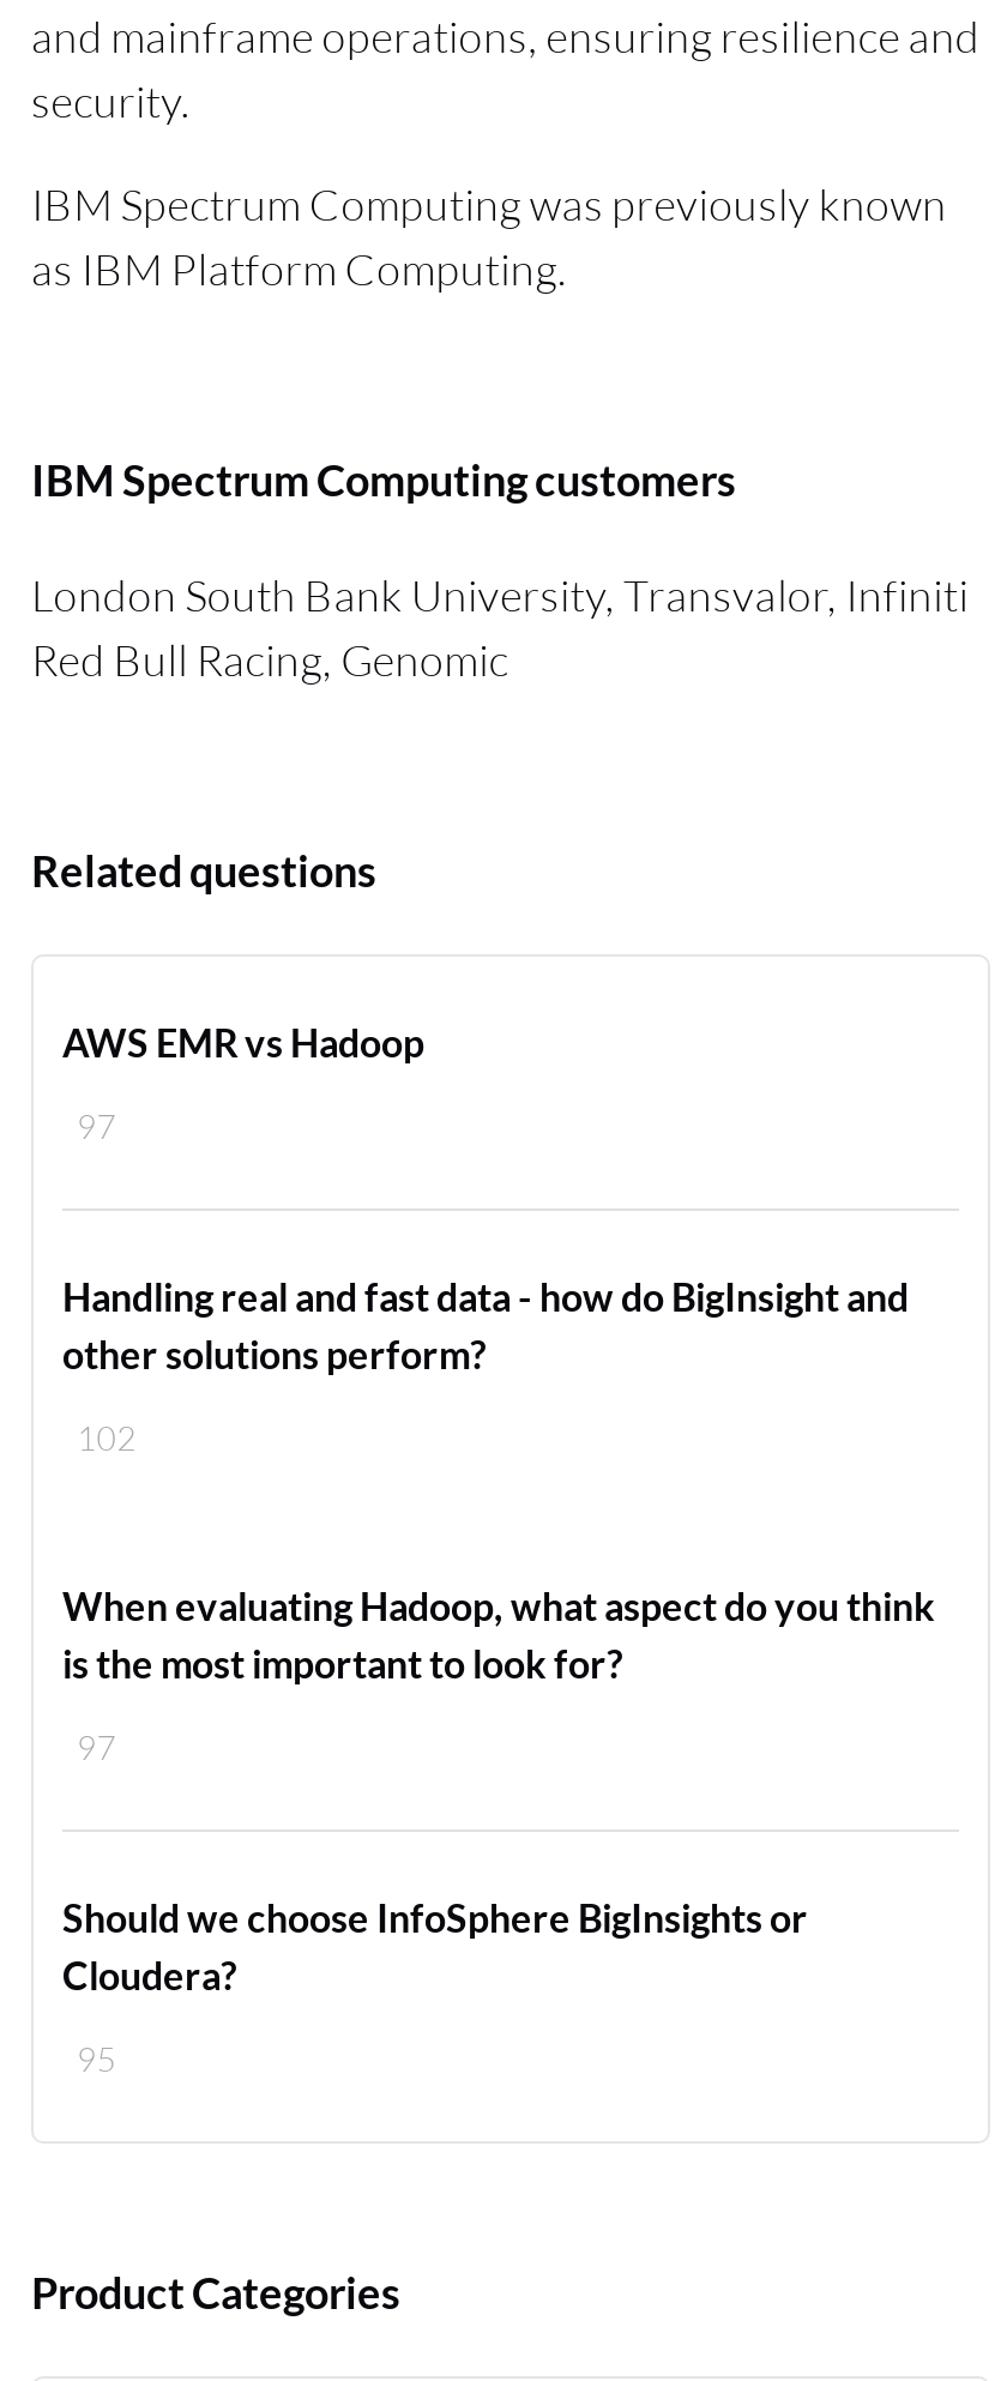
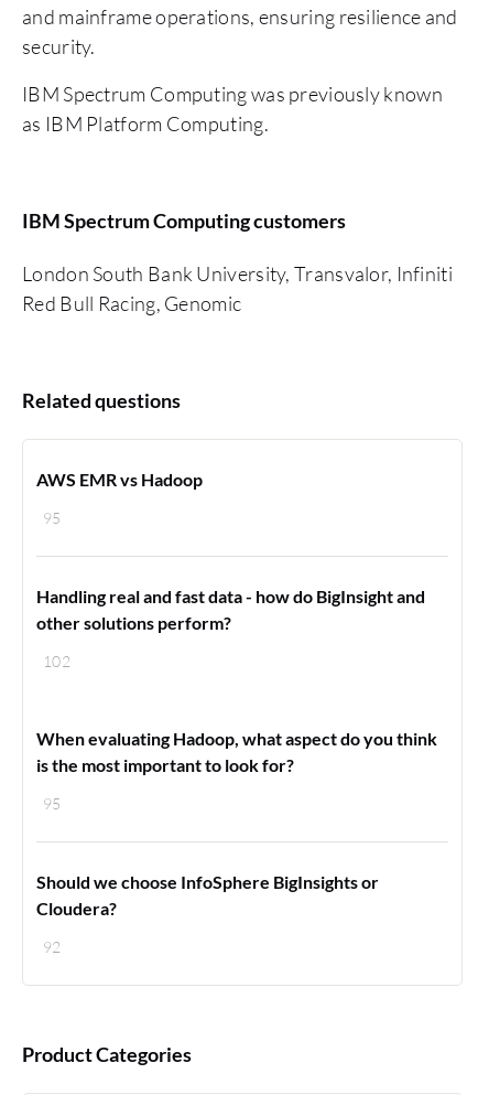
[77,1105,117,1146] 97 -> [43,508,61,527] 95
[77,1726,117,1767] 97 -> [43,794,61,812] 95
[77,2038,117,2078] 95 -> [43,937,61,956] 92

